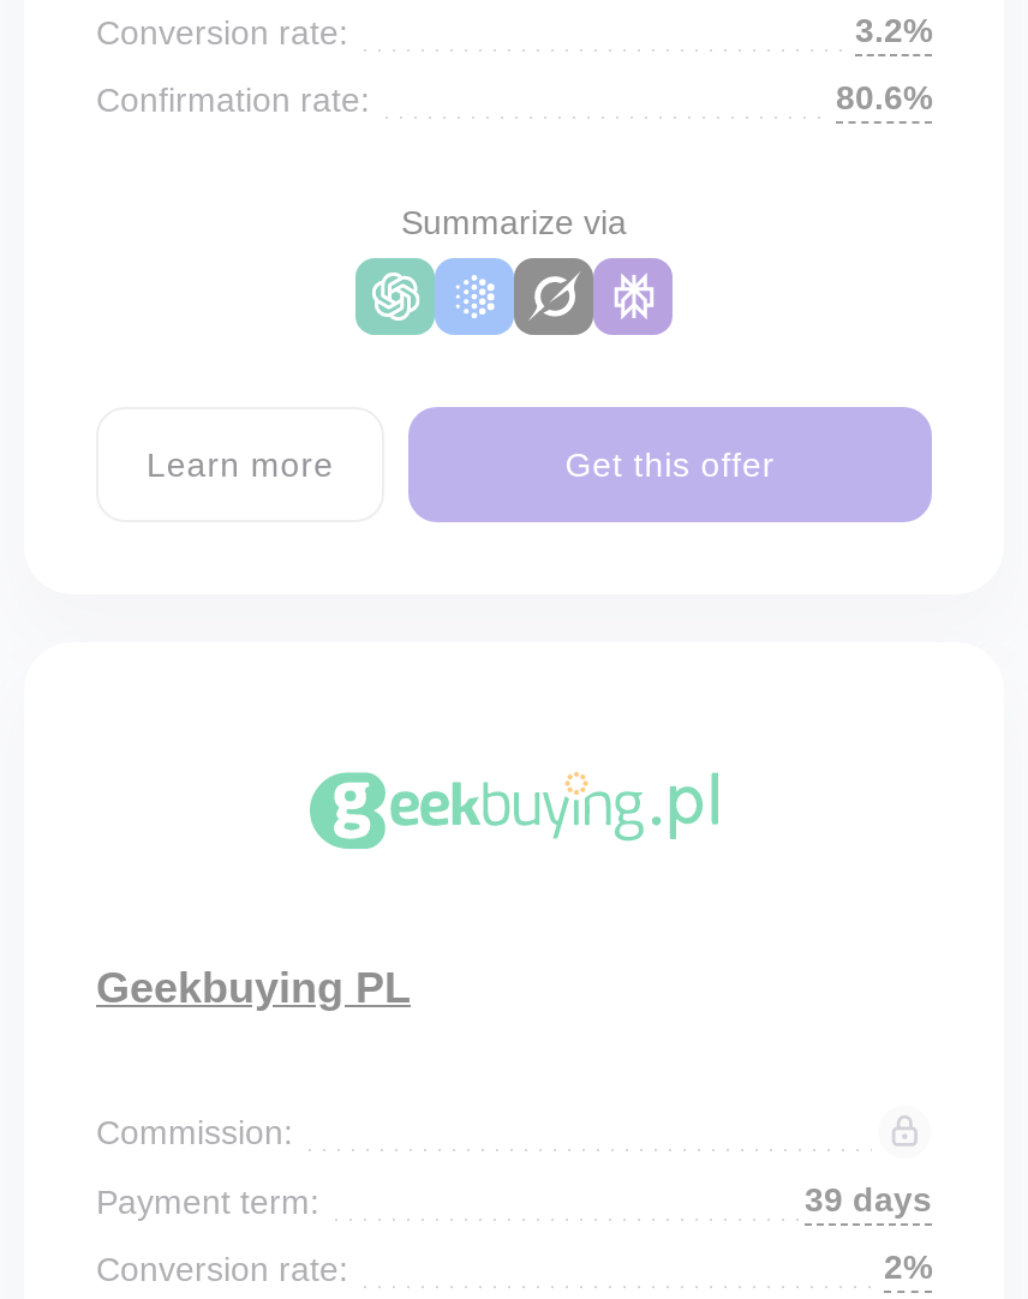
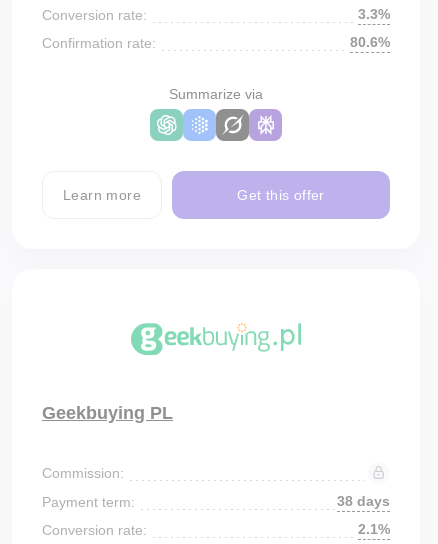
[855,11,932,49] 3.2% -> [358,6,390,22] 3.3%
[805,1180,932,1219] 39 days -> [337,493,390,509] 38 days
[884,1247,932,1286] 2% -> [358,521,390,537] 2.1%

